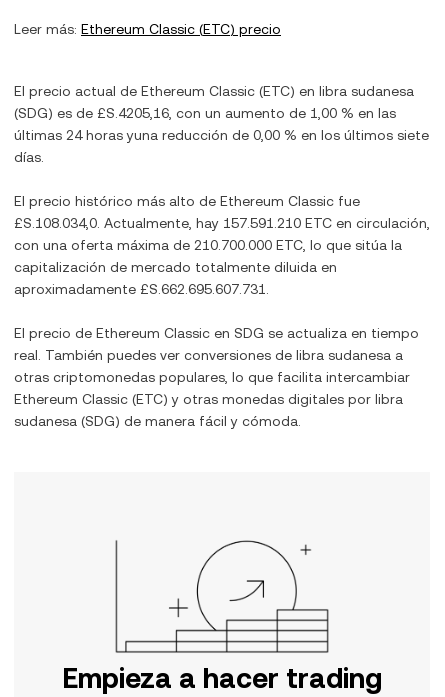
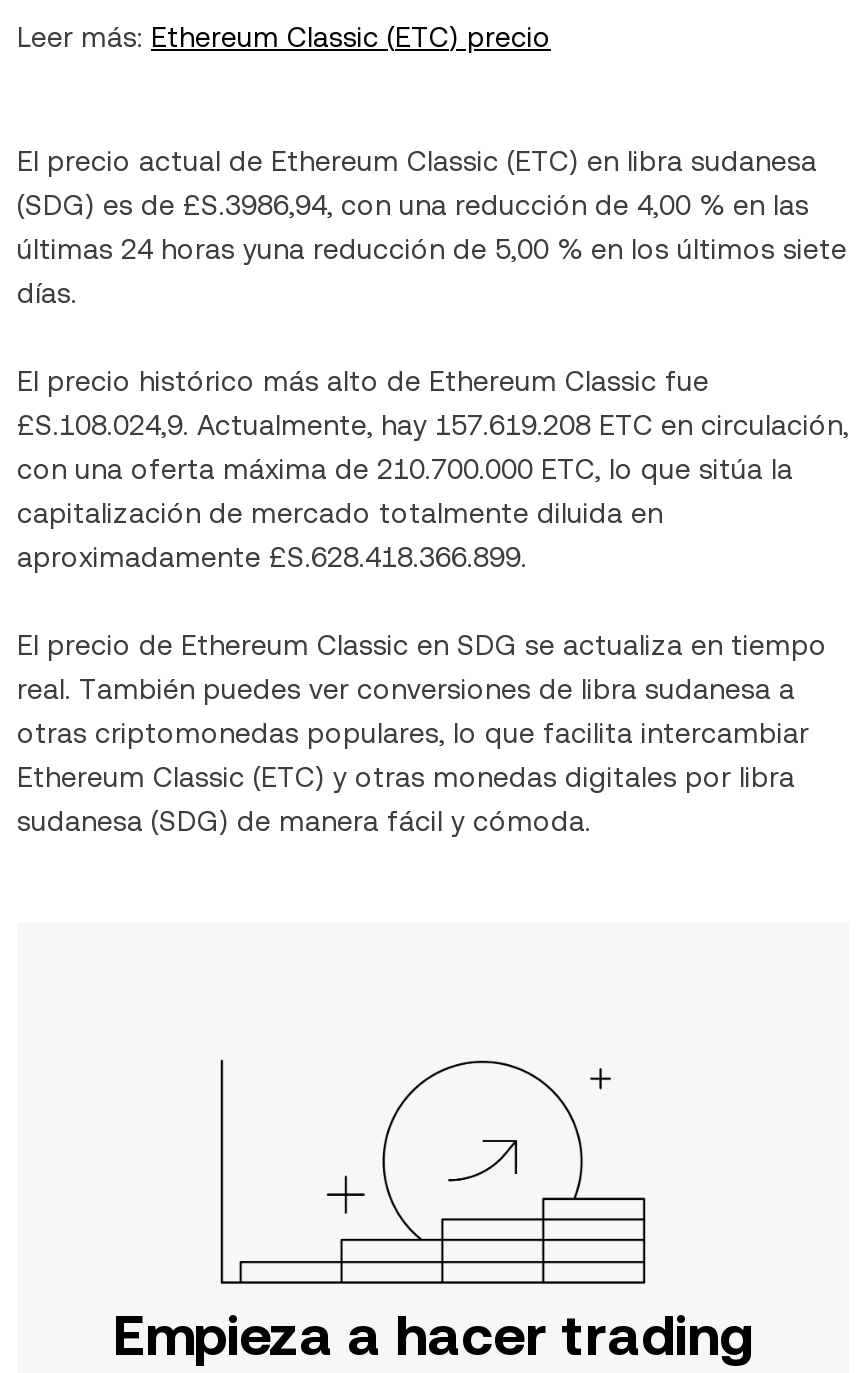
[14,105,396,121] (SDG) es de £S.4205,16, con un aumento de 1,00 % en las -> [17,189,809,221] (SDG) es de £S.3986,94, con una reducción de 4,00 % en las
[14,127,429,143] últimas 24 horas yuna reducción de 0,00 % en los últimos siete -> [17,233,847,265] últimas 24 horas yuna reducción de 5,00 % en los últimos siete
[14,215,430,231] £S.108.034,0. Actualmente, hay 157.591.210 ETC en circulación, -> [17,409,849,441] £S.108.024,9. Actualmente, hay 157.619.208 ETC en circulación,
[14,281,269,297] aproximadamente £S.662.695.607.731. -> [17,541,527,573] aproximadamente £S.628.418.366.899.

